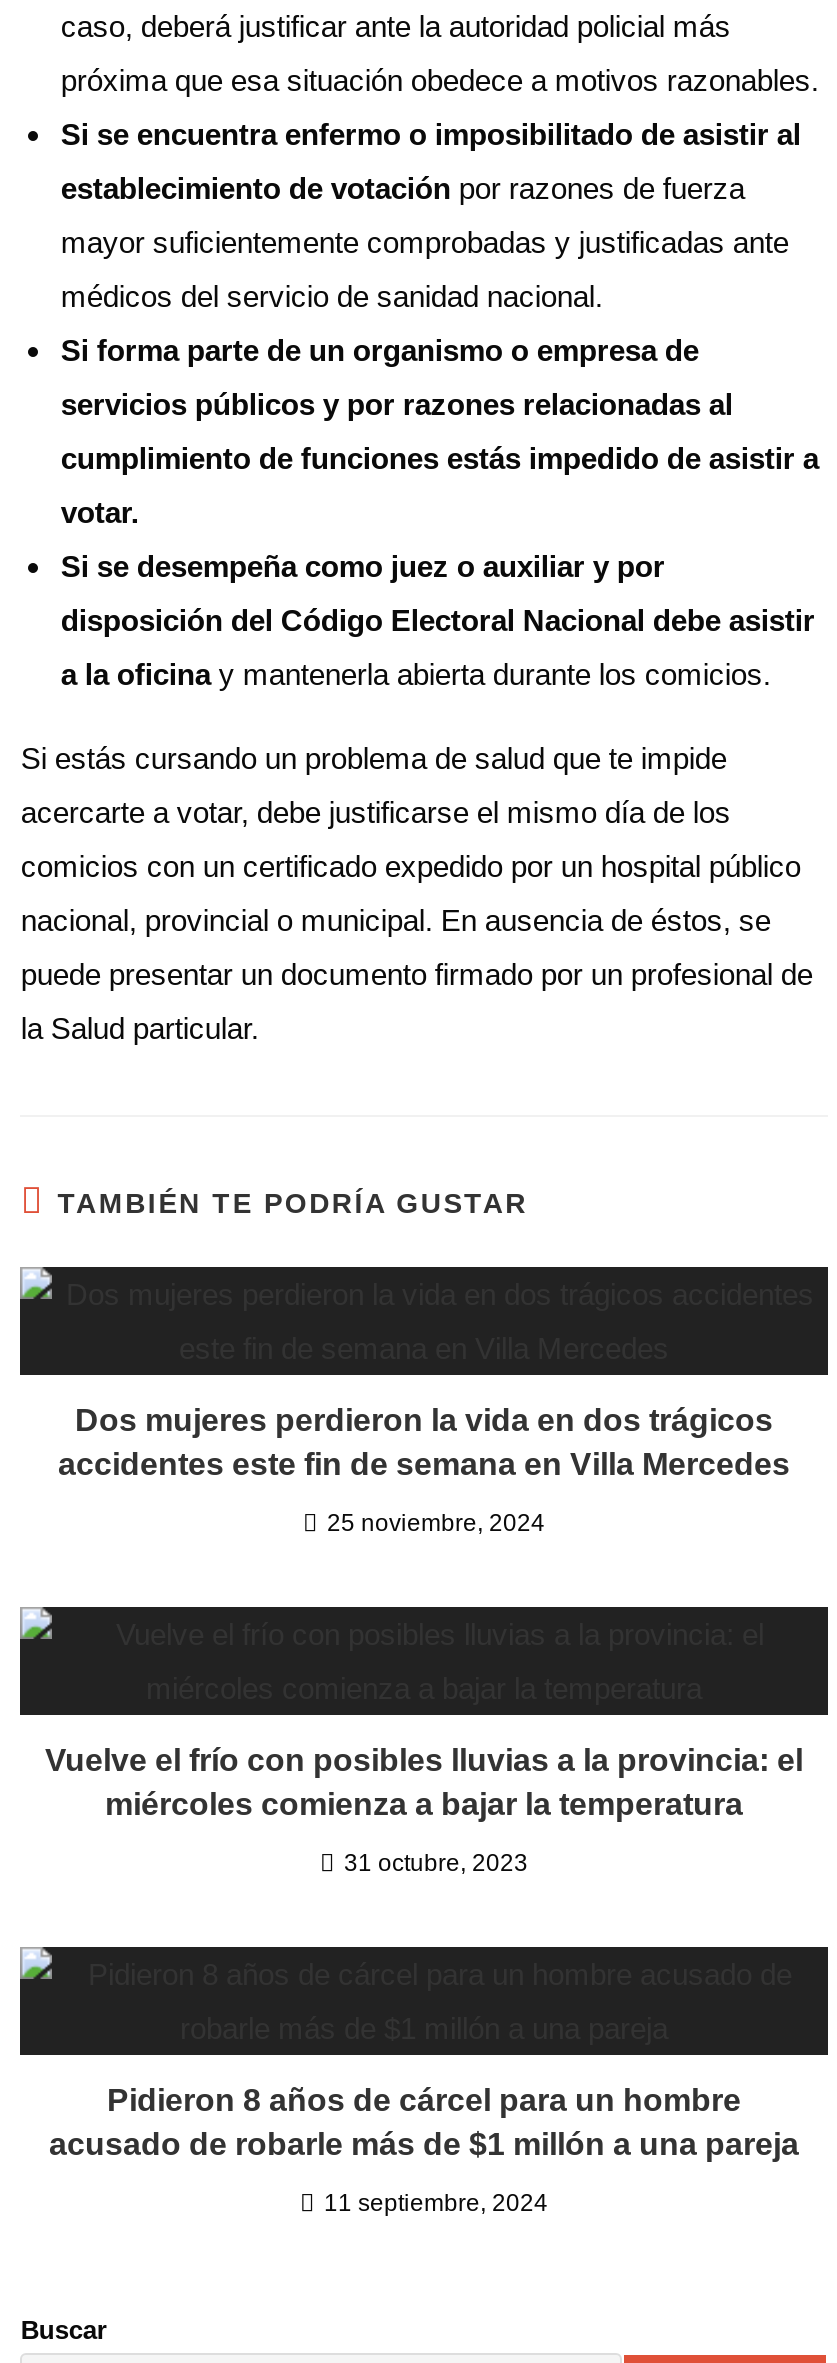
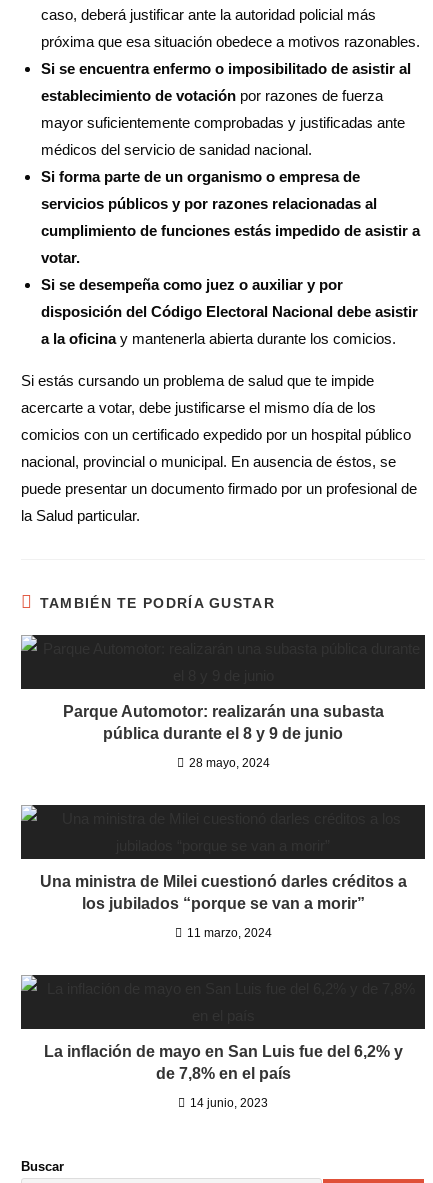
[58,1404,790,1482] Dos mujeres perdieron la vida en dos trágicos | accidentes este fin de semana en Villa Mercedes -> [62,703,383,742] Parque Automotor: realizarán una subasta | pública durante el 8 y 9 de junio
[327,1510,545,1538] 25 noviembre, 2024 -> [188,756,269,770] 28 mayo, 2024
[45,1744,803,1822] Vuelve el frío con posibles lluvias a la provincia: el | miércoles comienza a bajar la temperatura -> [39,873,406,912] Una ministra de Milei cuestionó darles créditos a | los jubilados “porque se van a morir”
[344,1850,528,1878] 31 octubre, 2023 -> [186,926,271,940] 11 marzo, 2024
[49,2084,799,2162] Pidieron 8 años de cárcel para un hombre | acusado de robarle más de $1 millón a una pareja -> [43,1043,402,1082] La inflación de mayo en San Luis fue del 6,2% y | de 7,8% en el país
[324,2190,548,2218] 11 septiembre, 2024 -> [190,1096,268,1110] 14 junio, 2023

